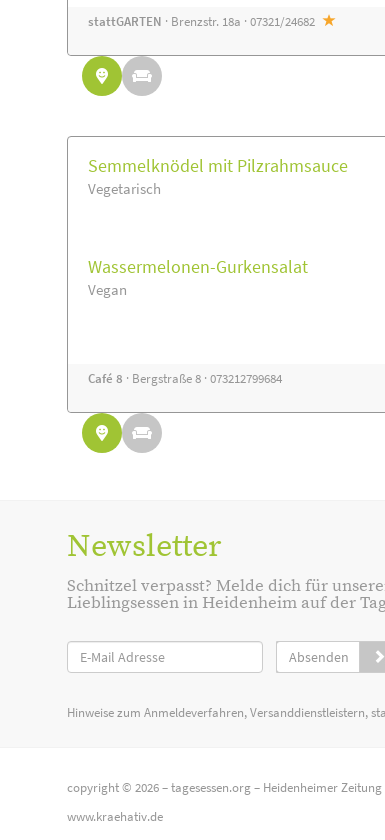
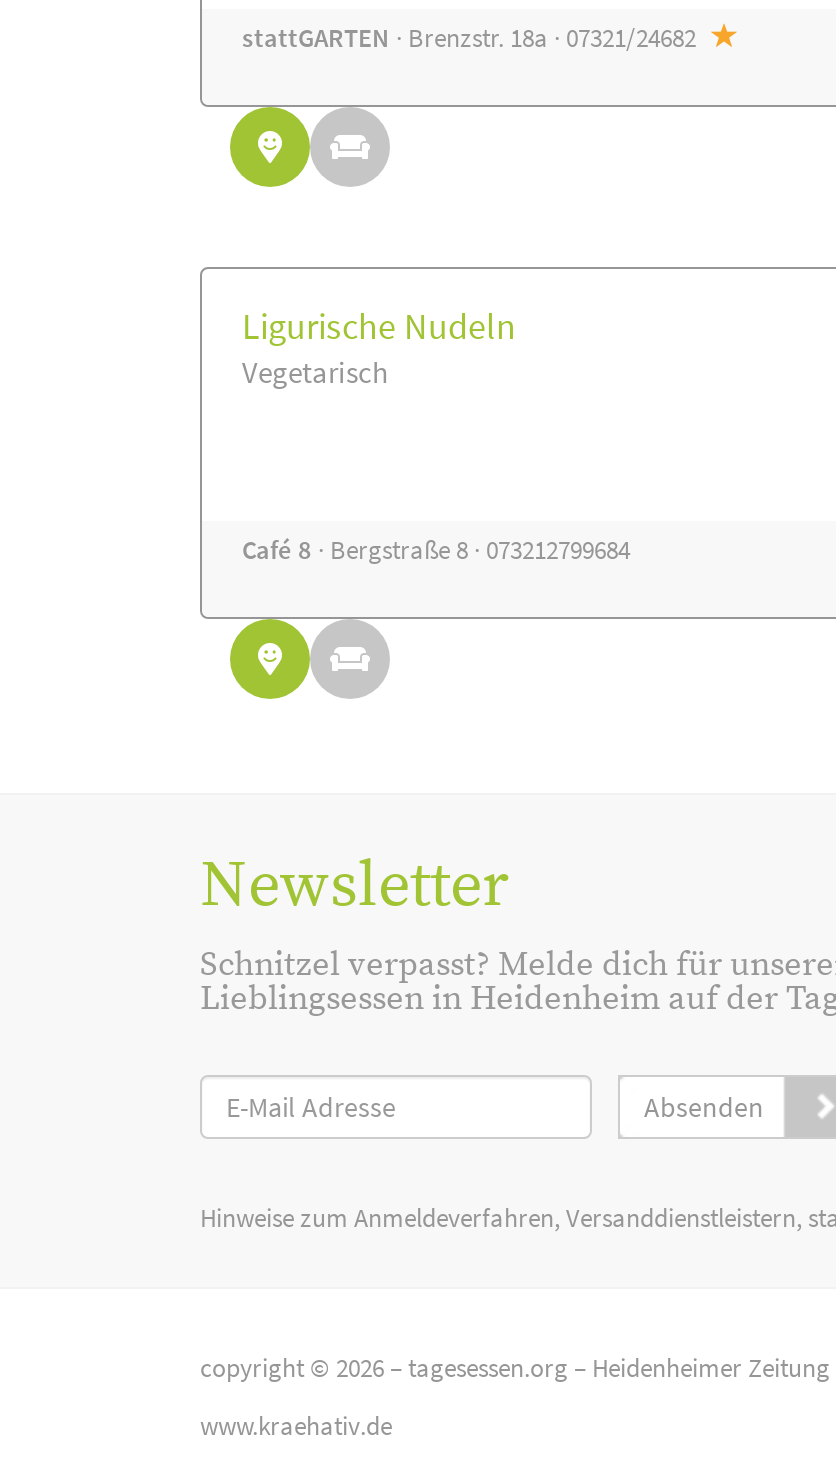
[88,154,348,177] Semmelknödel mit Pilzrahmsauce -> [242,303,516,349] Ligurische Nudeln
[88,255,308,299] Wassermelonen-Gurkensalat | Vegan -> none

